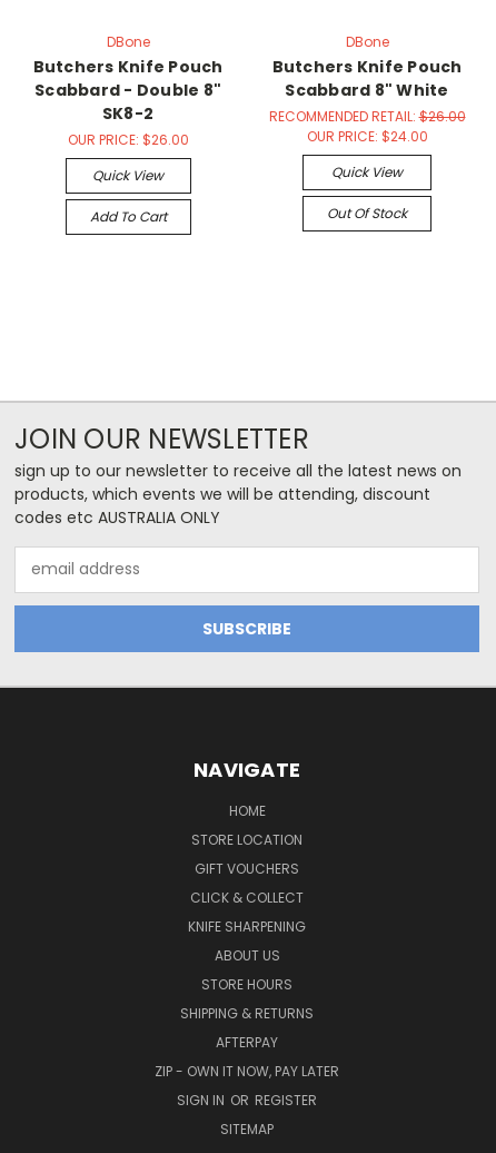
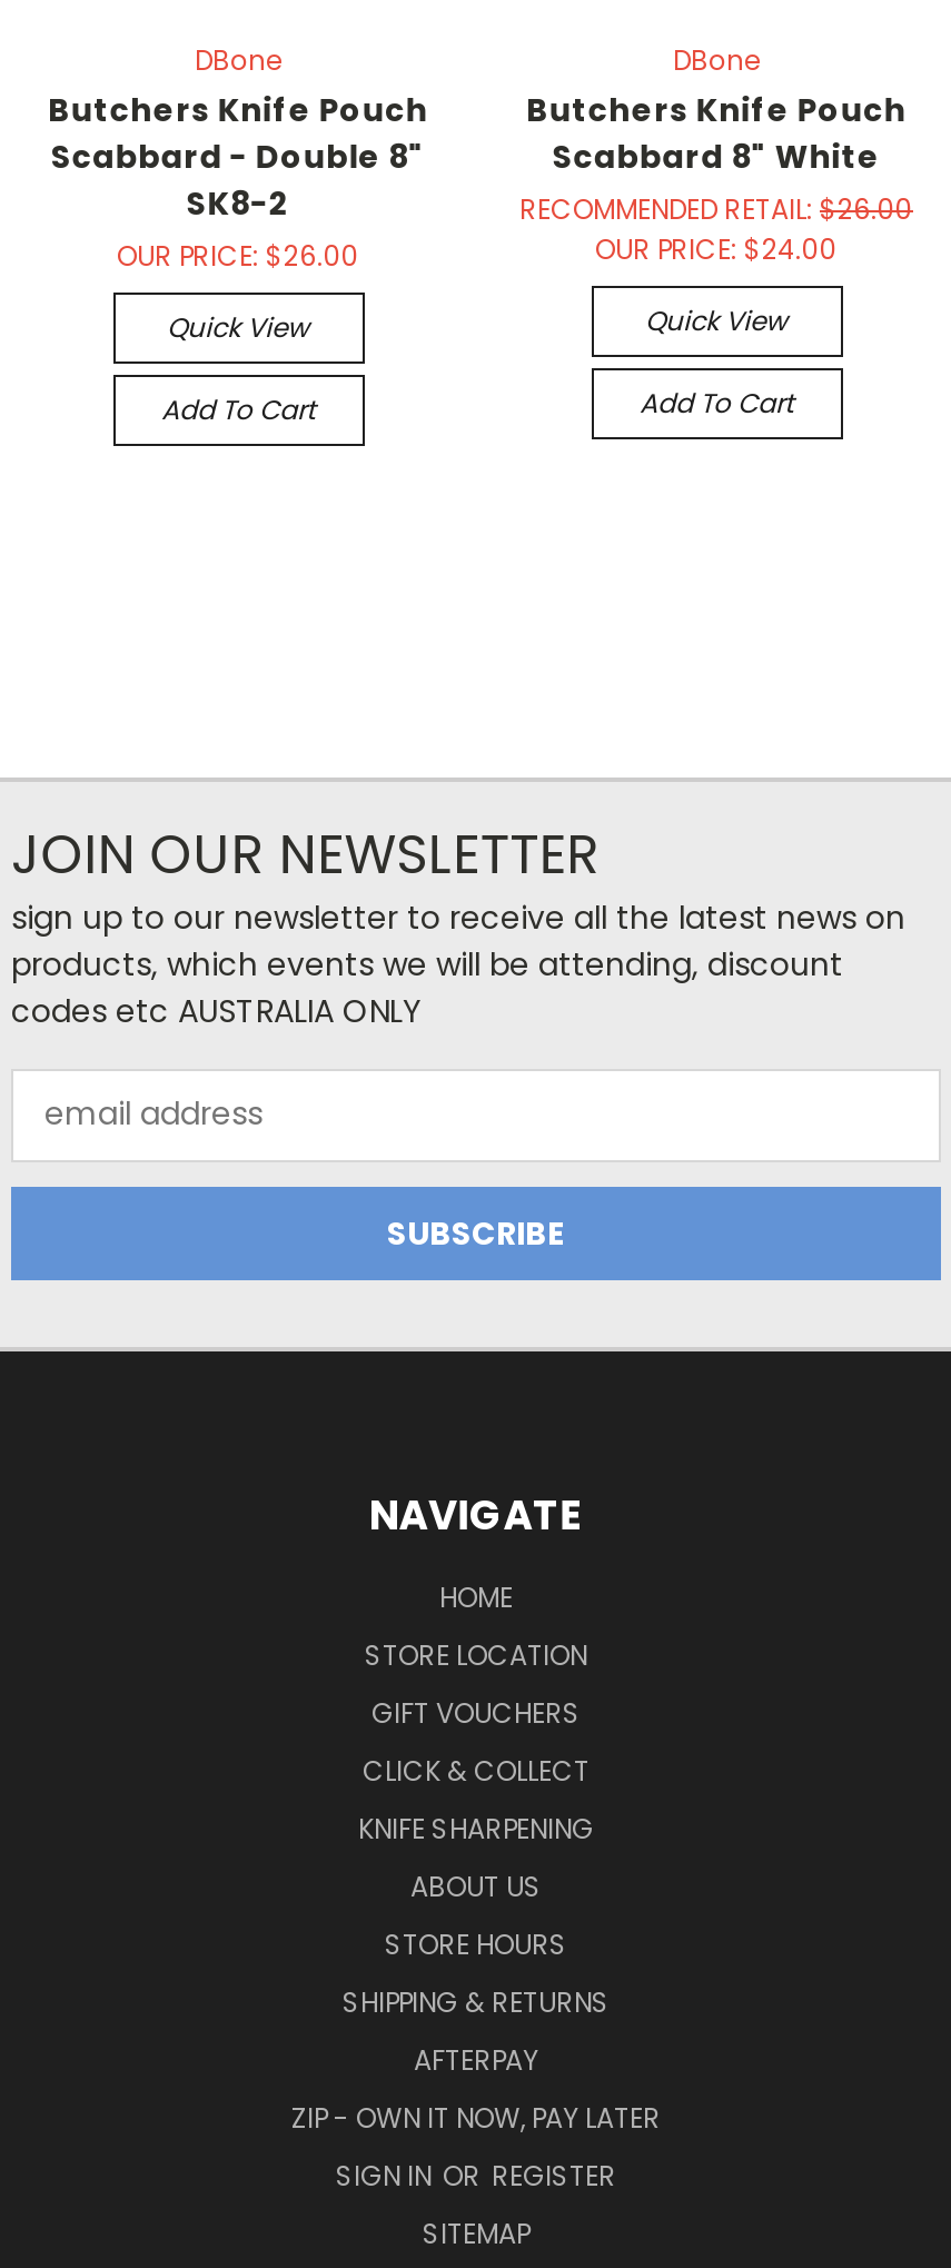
[327,203,407,222] Out Of Stock -> [640,383,793,421] Add To Cart

